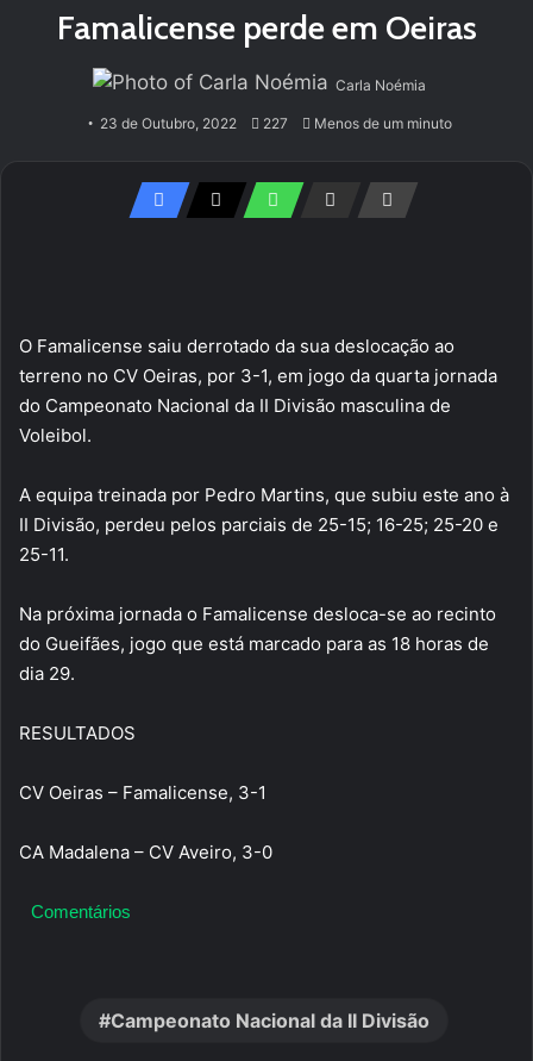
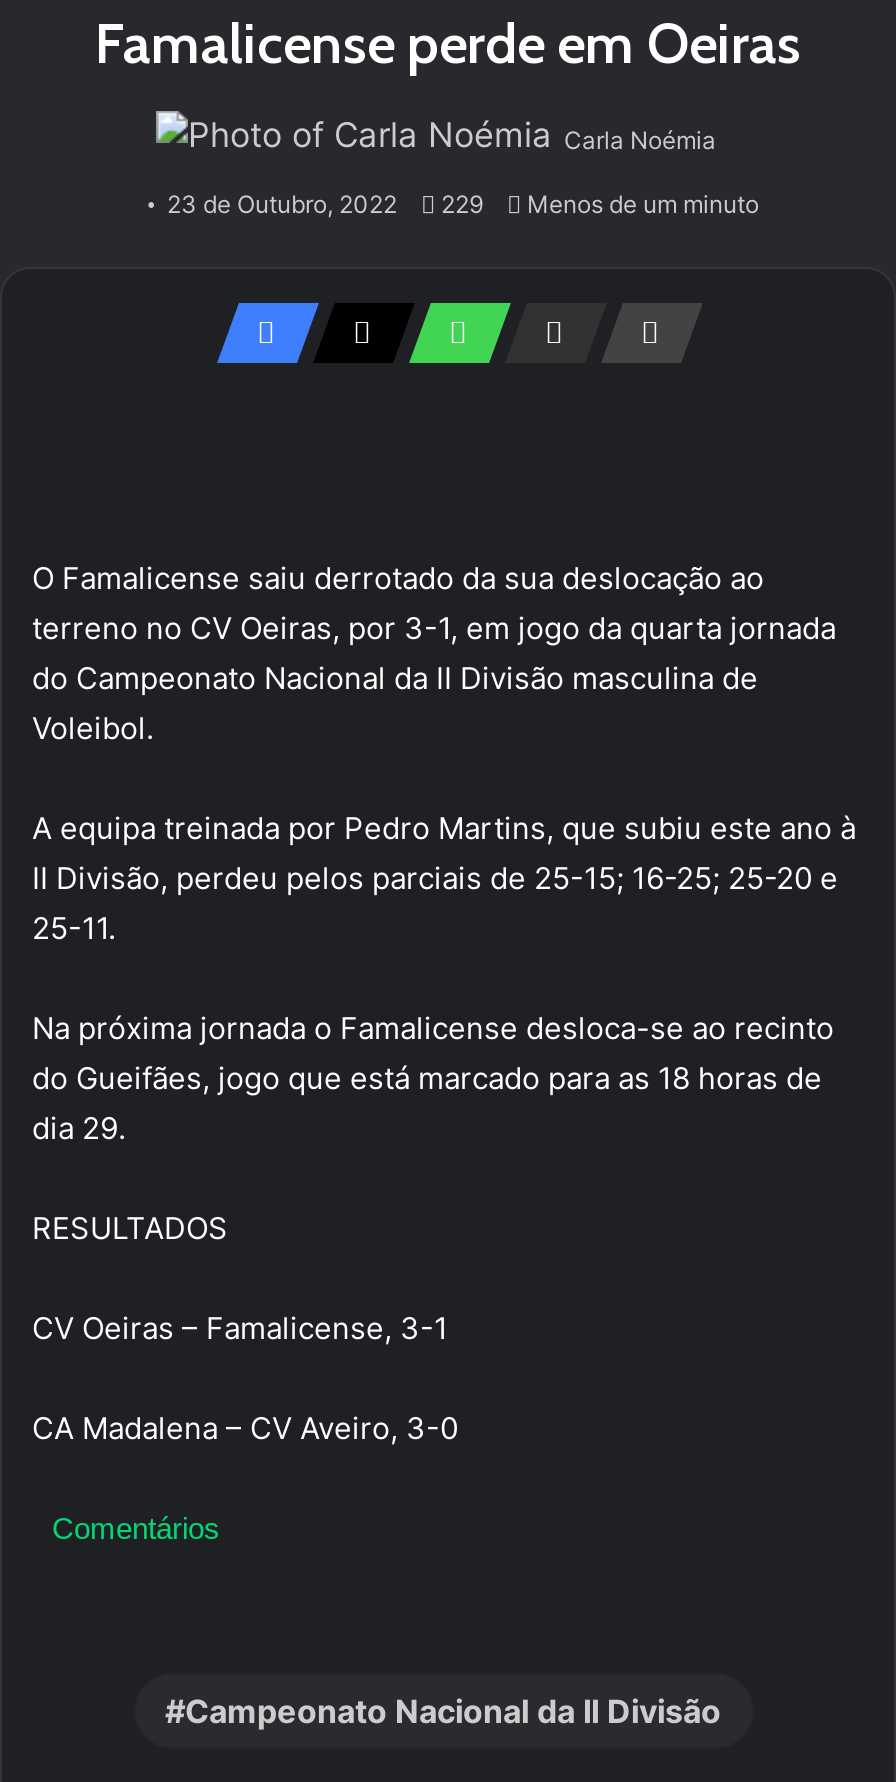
[99,114,452,132] 23 de Outubro, 2022 227 Menos de um minuto -> [167,189,759,219] 23 de Outubro, 2022 229 Menos de um minuto

